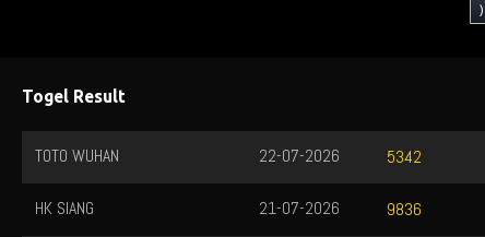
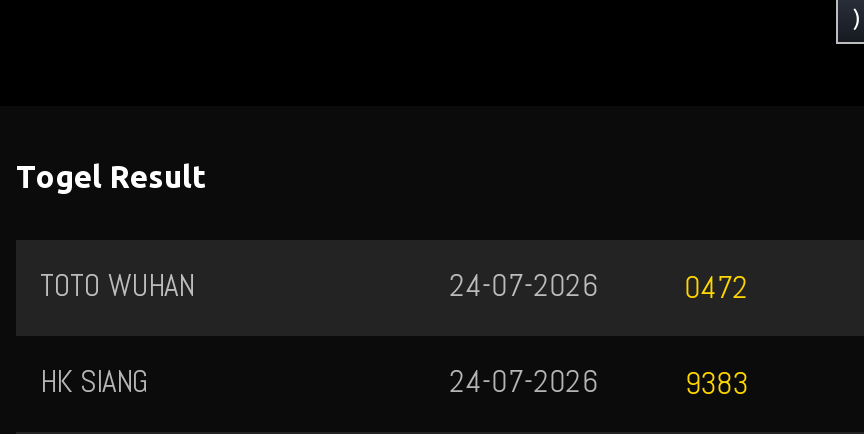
[259,146,339,168] 22-07-2026 -> [449,267,597,307] 24-07-2026
[387,146,422,168] 5342 -> [685,268,749,308] 0472
[259,198,339,220] 21-07-2026 -> [449,363,597,403] 24-07-2026
[387,199,422,221] 9836 -> [685,364,749,404] 9383

